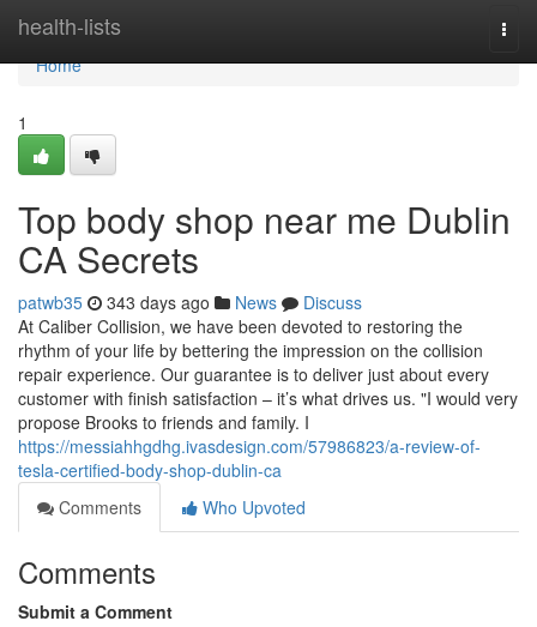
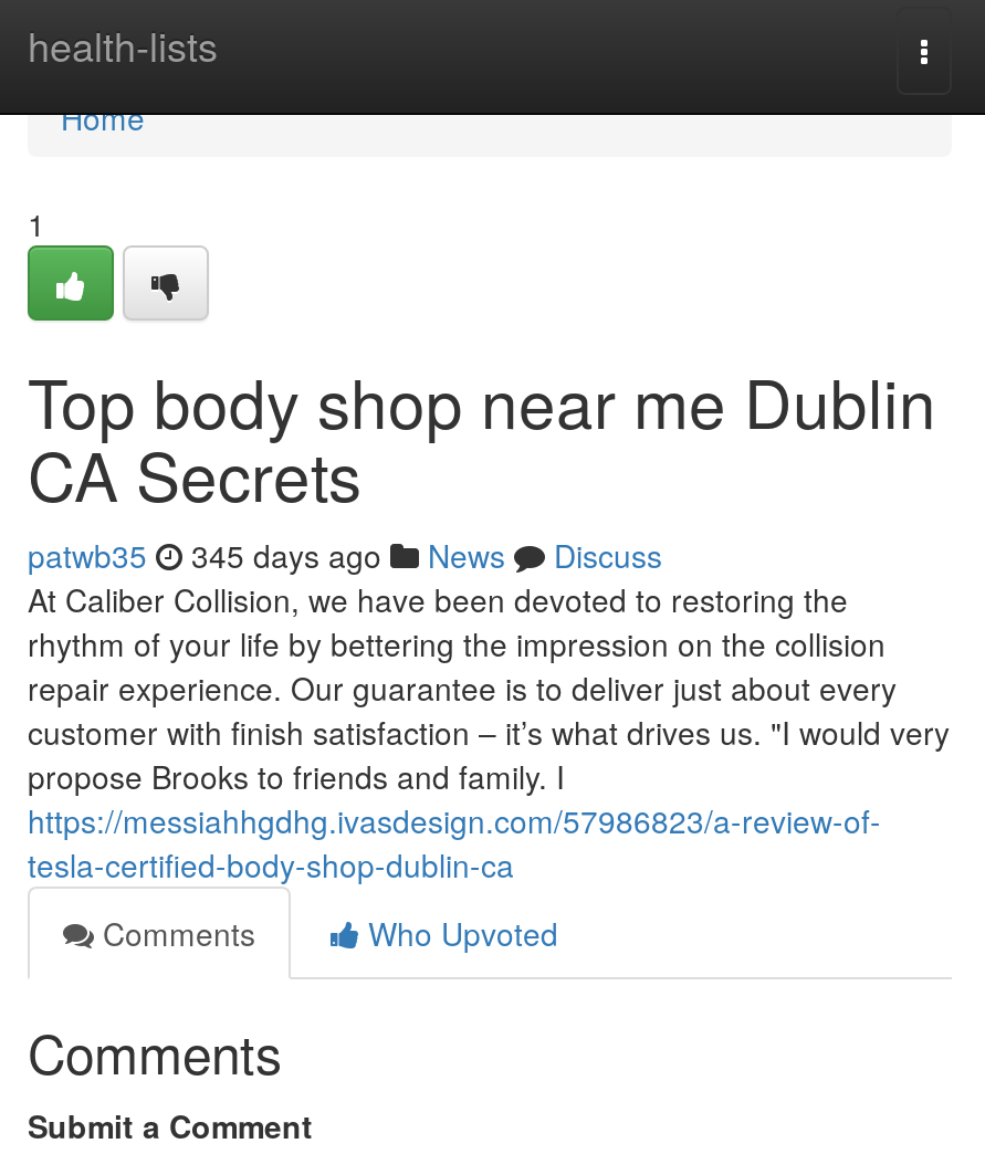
[18,290,362,314] patwb35 343 days ago News Discuss -> [28,533,662,577] patwb35 345 days ago News Discuss

